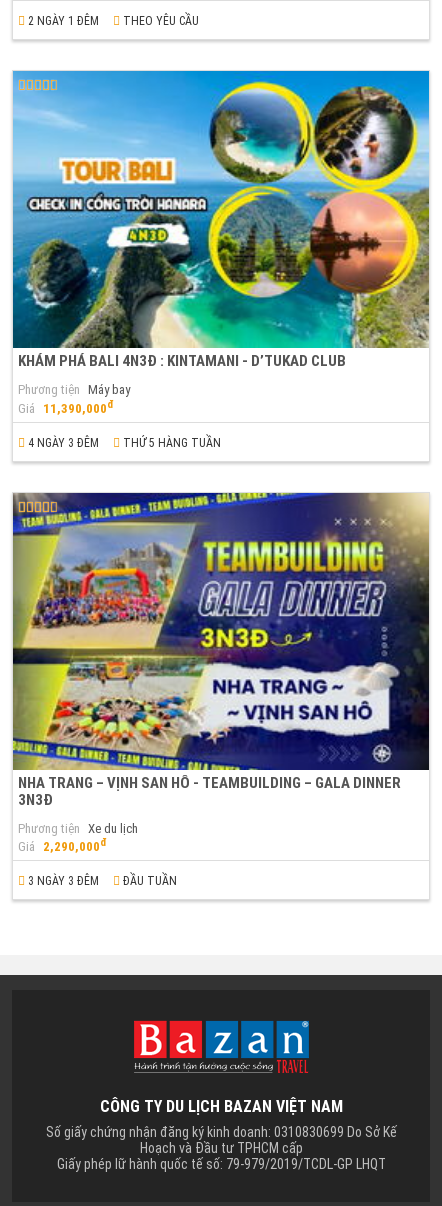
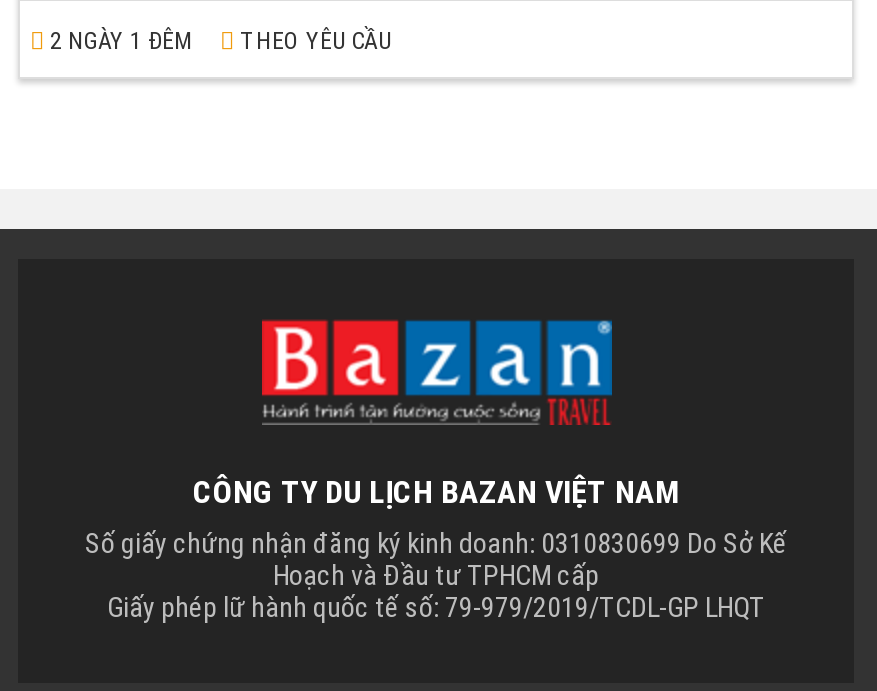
[12,70,430,450] [image] | KHÁM PHÁ BALI 4N3Đ : KINTAMANI - D’TUKAD CLUB | Phương tiện Máy bay | Giá 11,390,000đ | 4 NGÀY 3 ĐÊM | THỨ 5 HÀNG TUẦN -> none
[12,492,430,888] [image] | NHA TRANG – VỊNH SAN HÔ - TEAMBUILDING – GALA DINNER | 3N3Đ | Phương tiện Xe du lịch | Giá 2,290,000đ | 3 NGÀY 3 ĐÊM | ĐẦU TUẦN -> none

